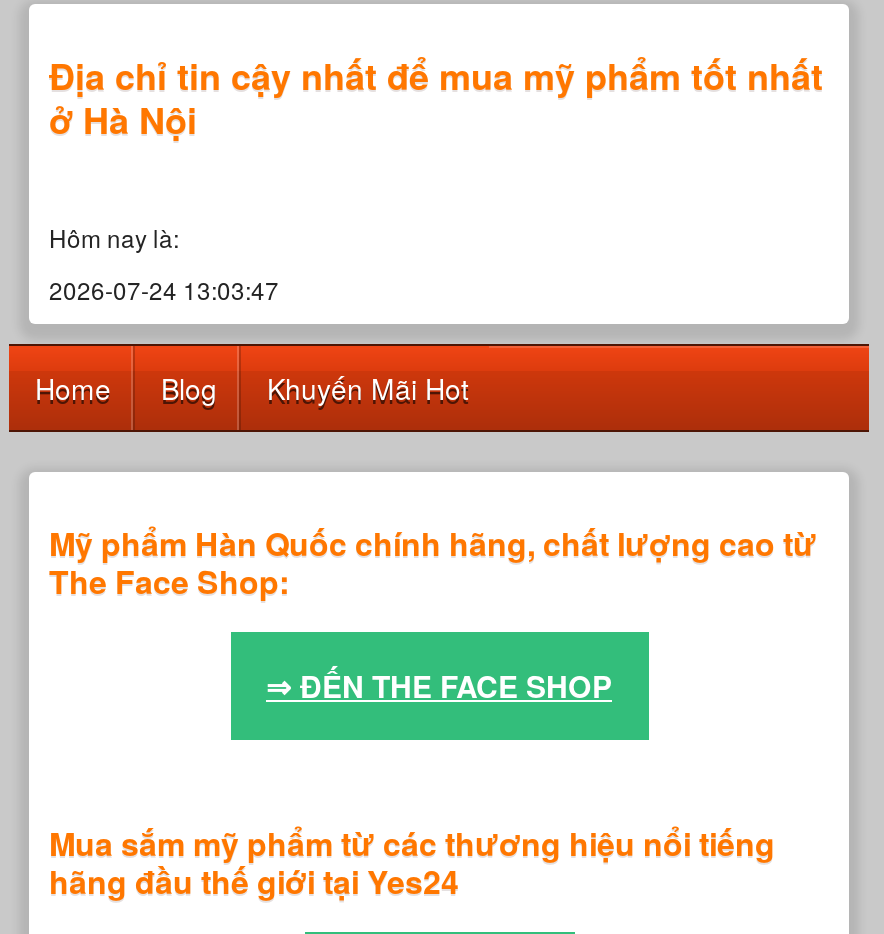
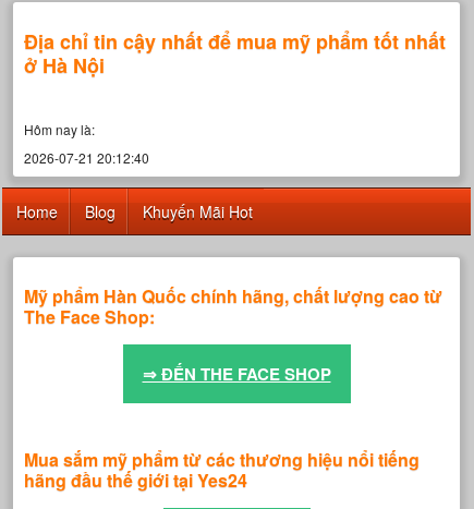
[49,272,279,306] 2026-07-24 13:03:47 -> [24,148,149,167] 2026-07-21 20:12:40

